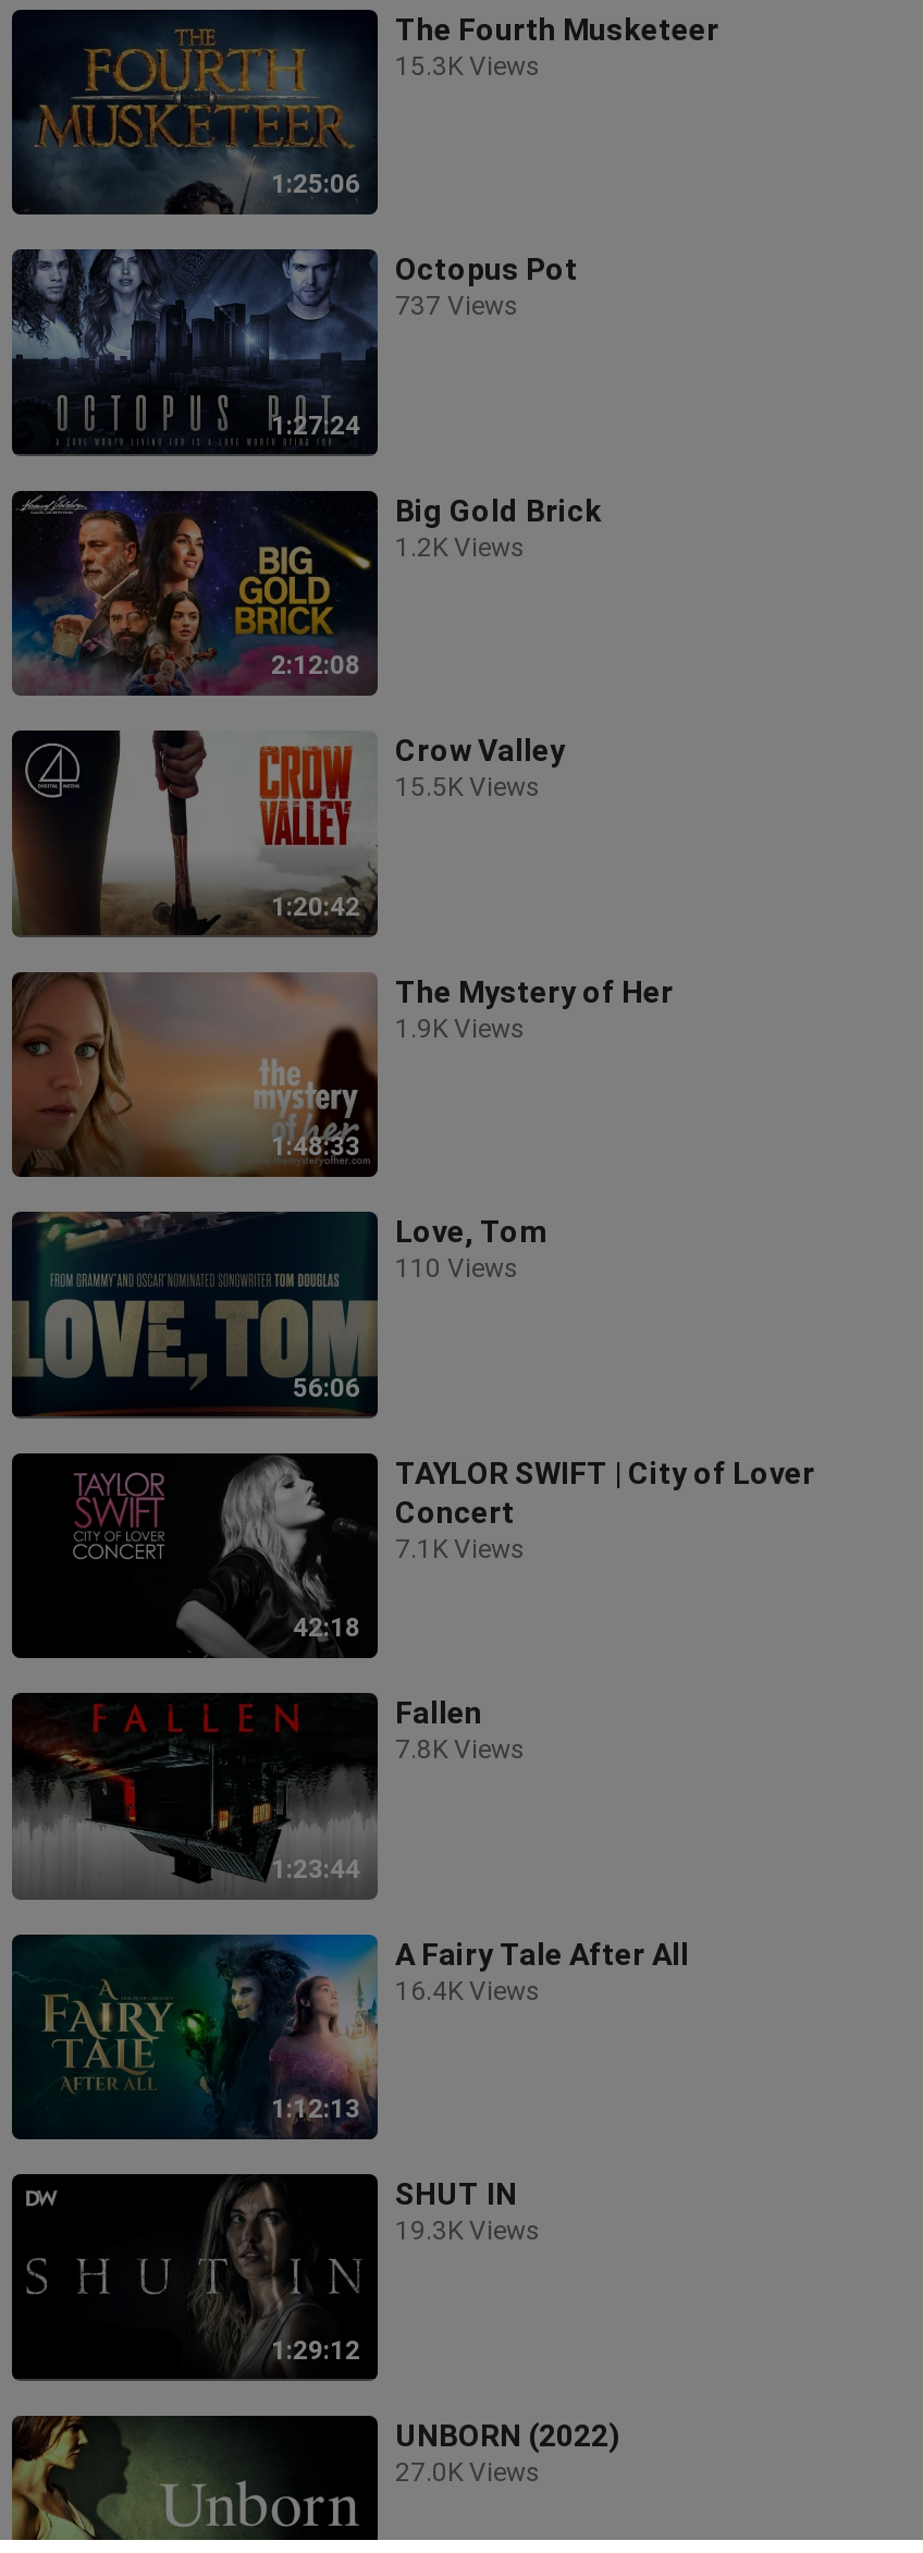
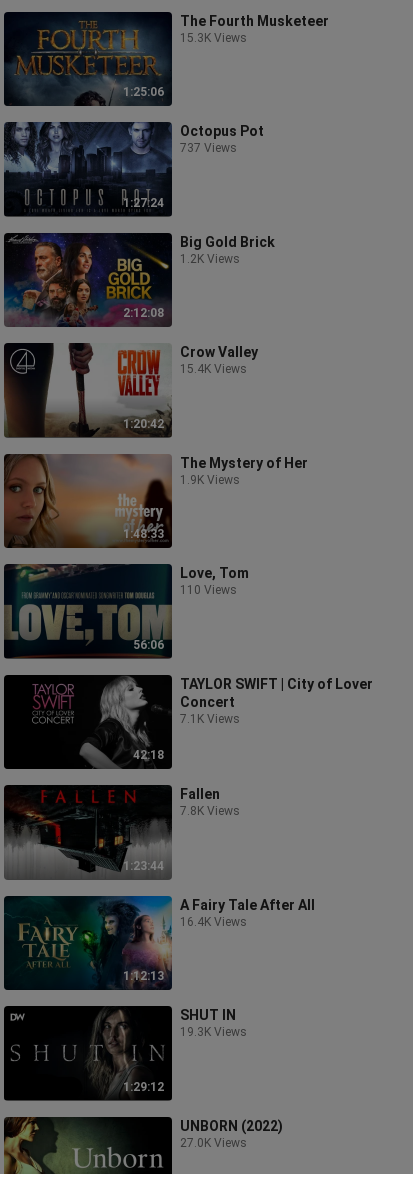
[395,772,541,802] 15.5K Views -> [180,362,247,376] 15.4K Views

